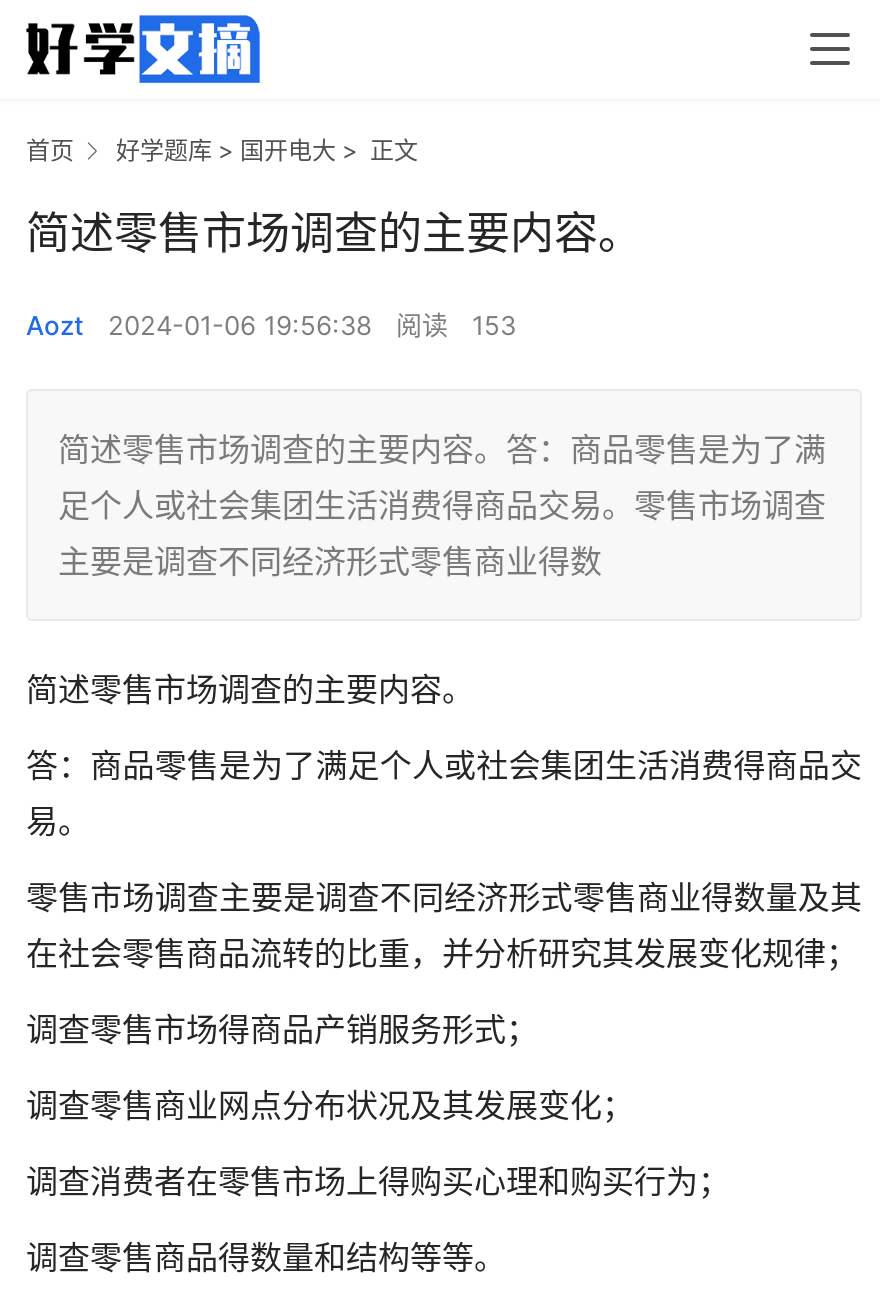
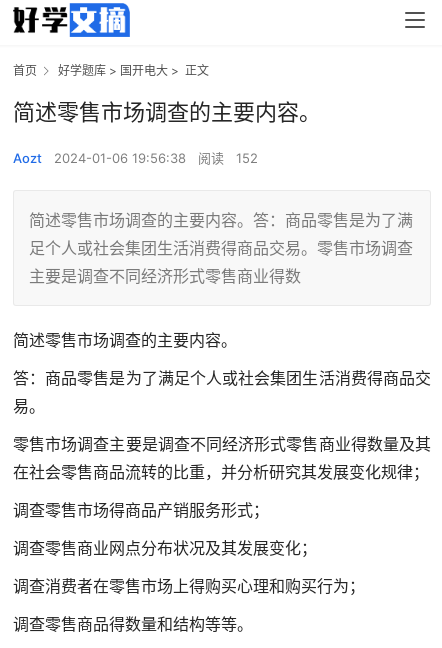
[26,309,516,341] Aozt 2024-01-06 19:56:38 阅读 153 -> [13,150,258,166] Aozt 2024-01-06 19:56:38 阅读 152

